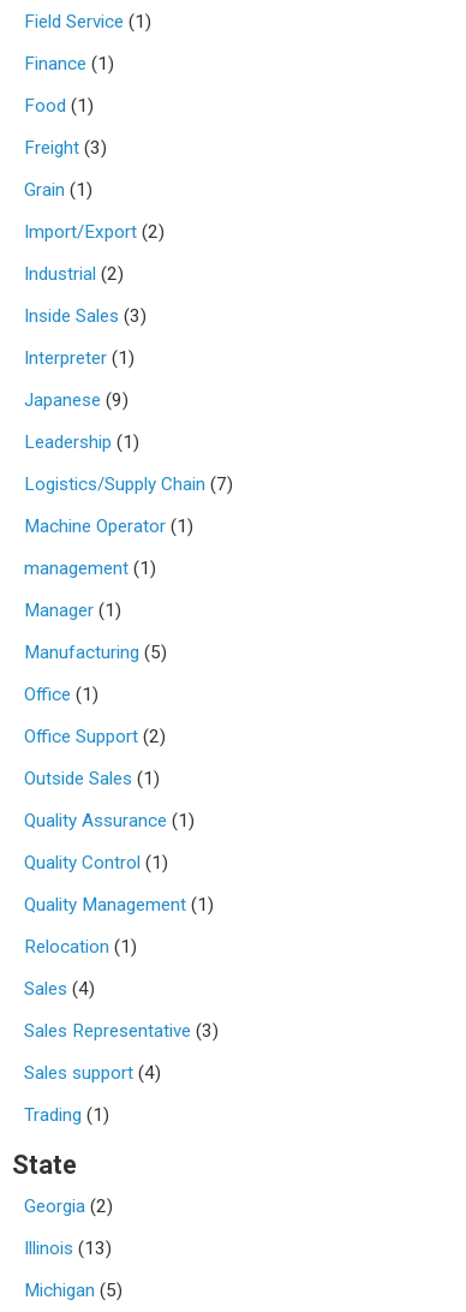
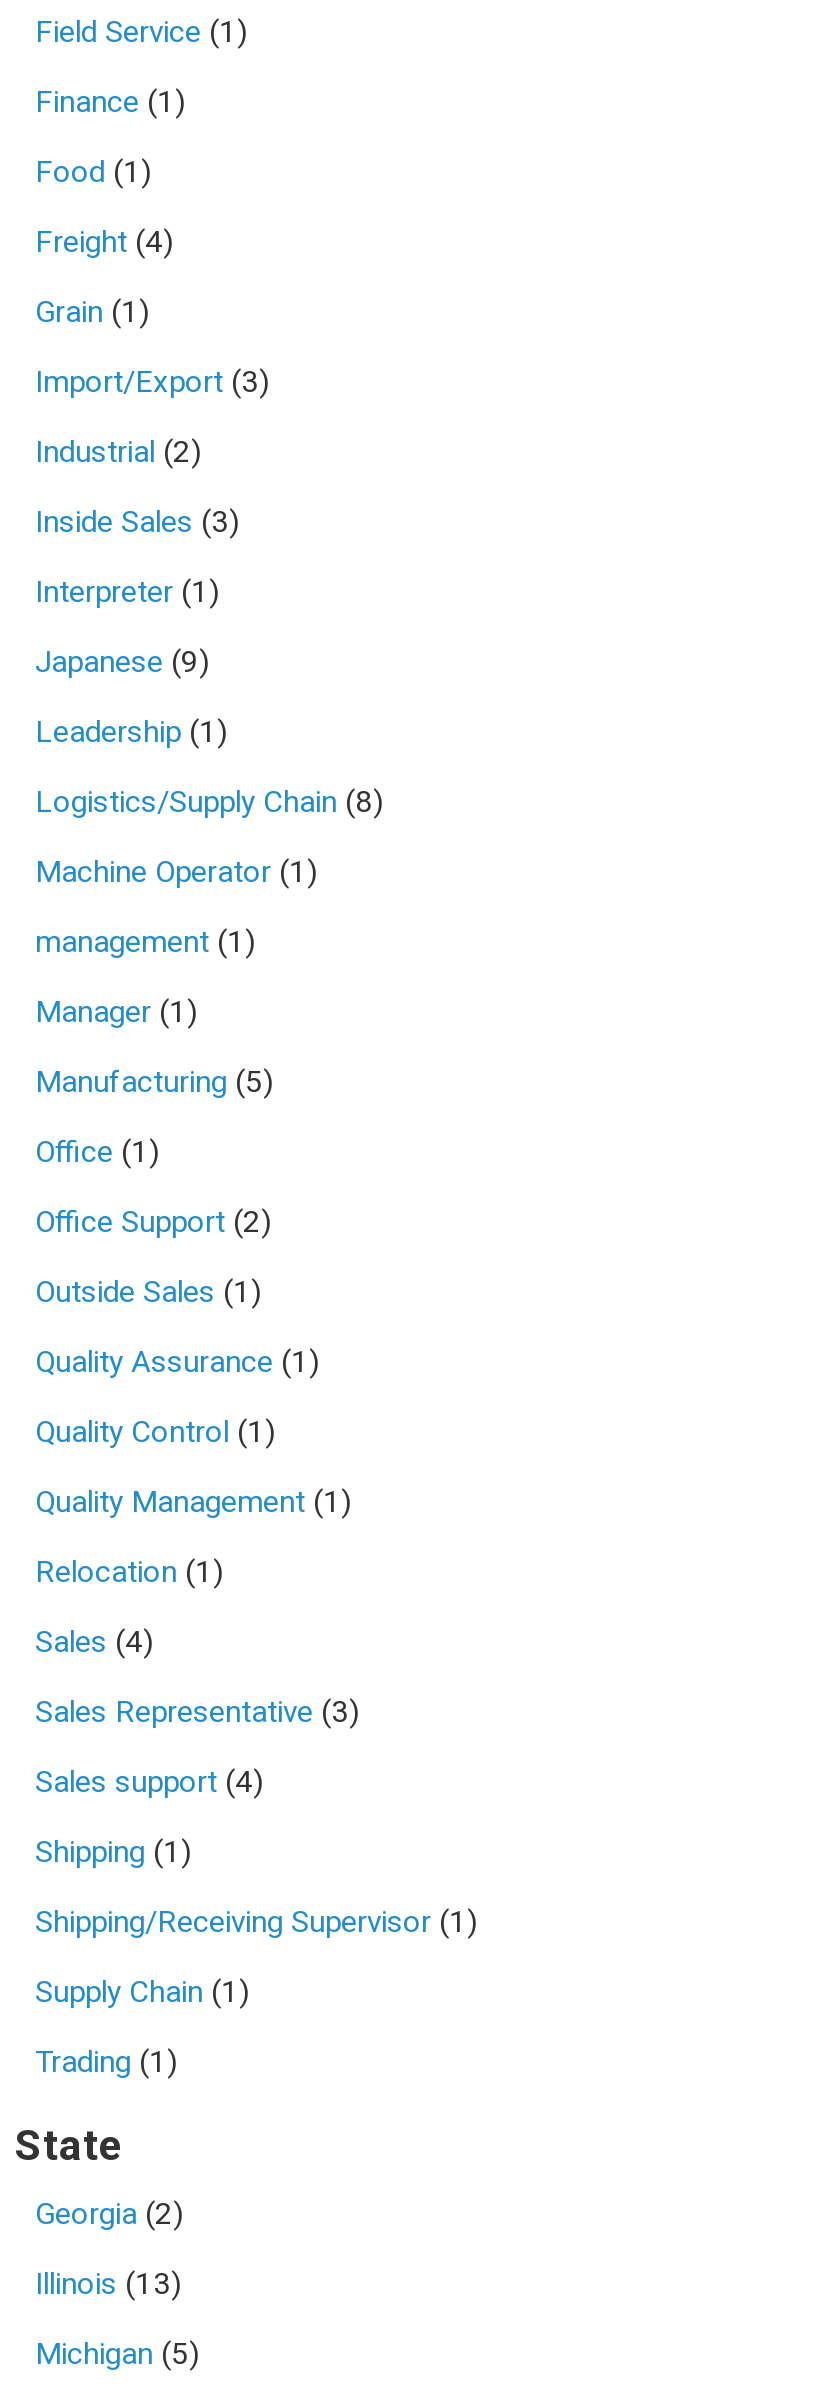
[24,137,107,159] Freight (3) -> [35,224,173,260] Freight (4)
[24,221,165,243] Import/Export (2) -> [35,364,269,400] Import/Export (3)
[24,473,233,495] Logistics/Supply Chain (7) -> [35,784,383,820] Logistics/Supply Chain (8)
none -> [35,1834,477,2010] Shipping (1) | Shipping/Receiving Supervisor (1) | Supply Chain (1)

